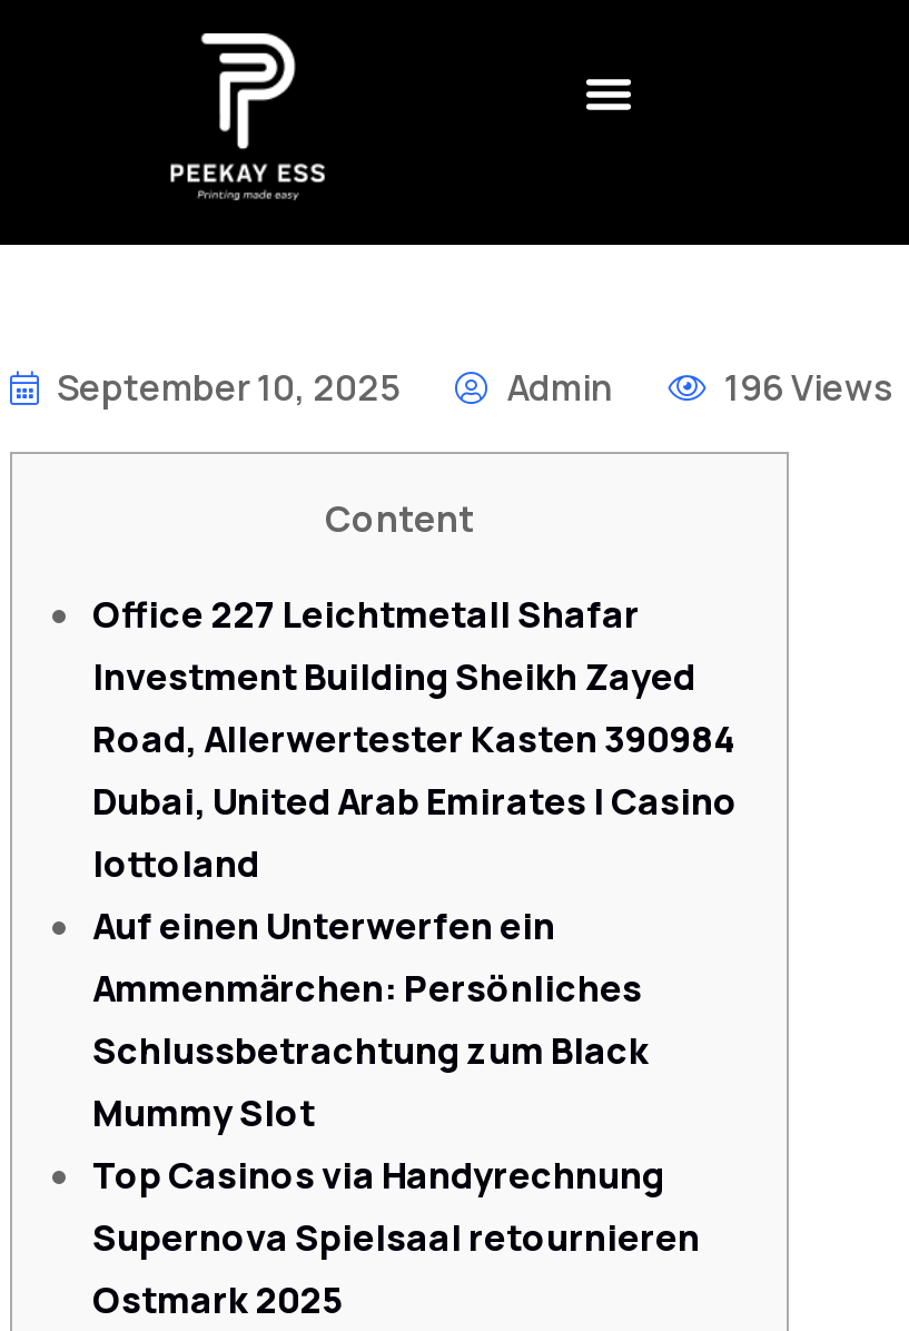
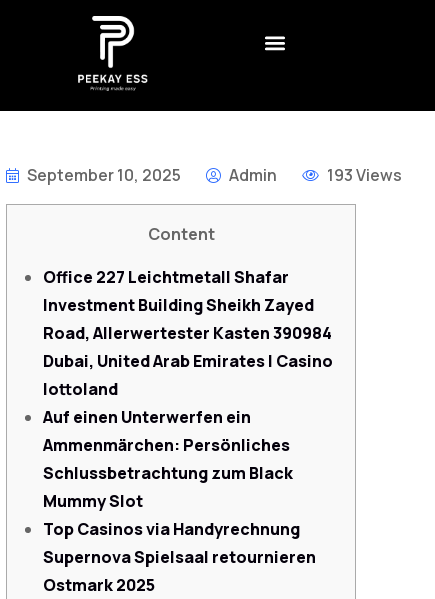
[718,362,893,411] 196 Views -> [324,164,402,186] 193 Views

